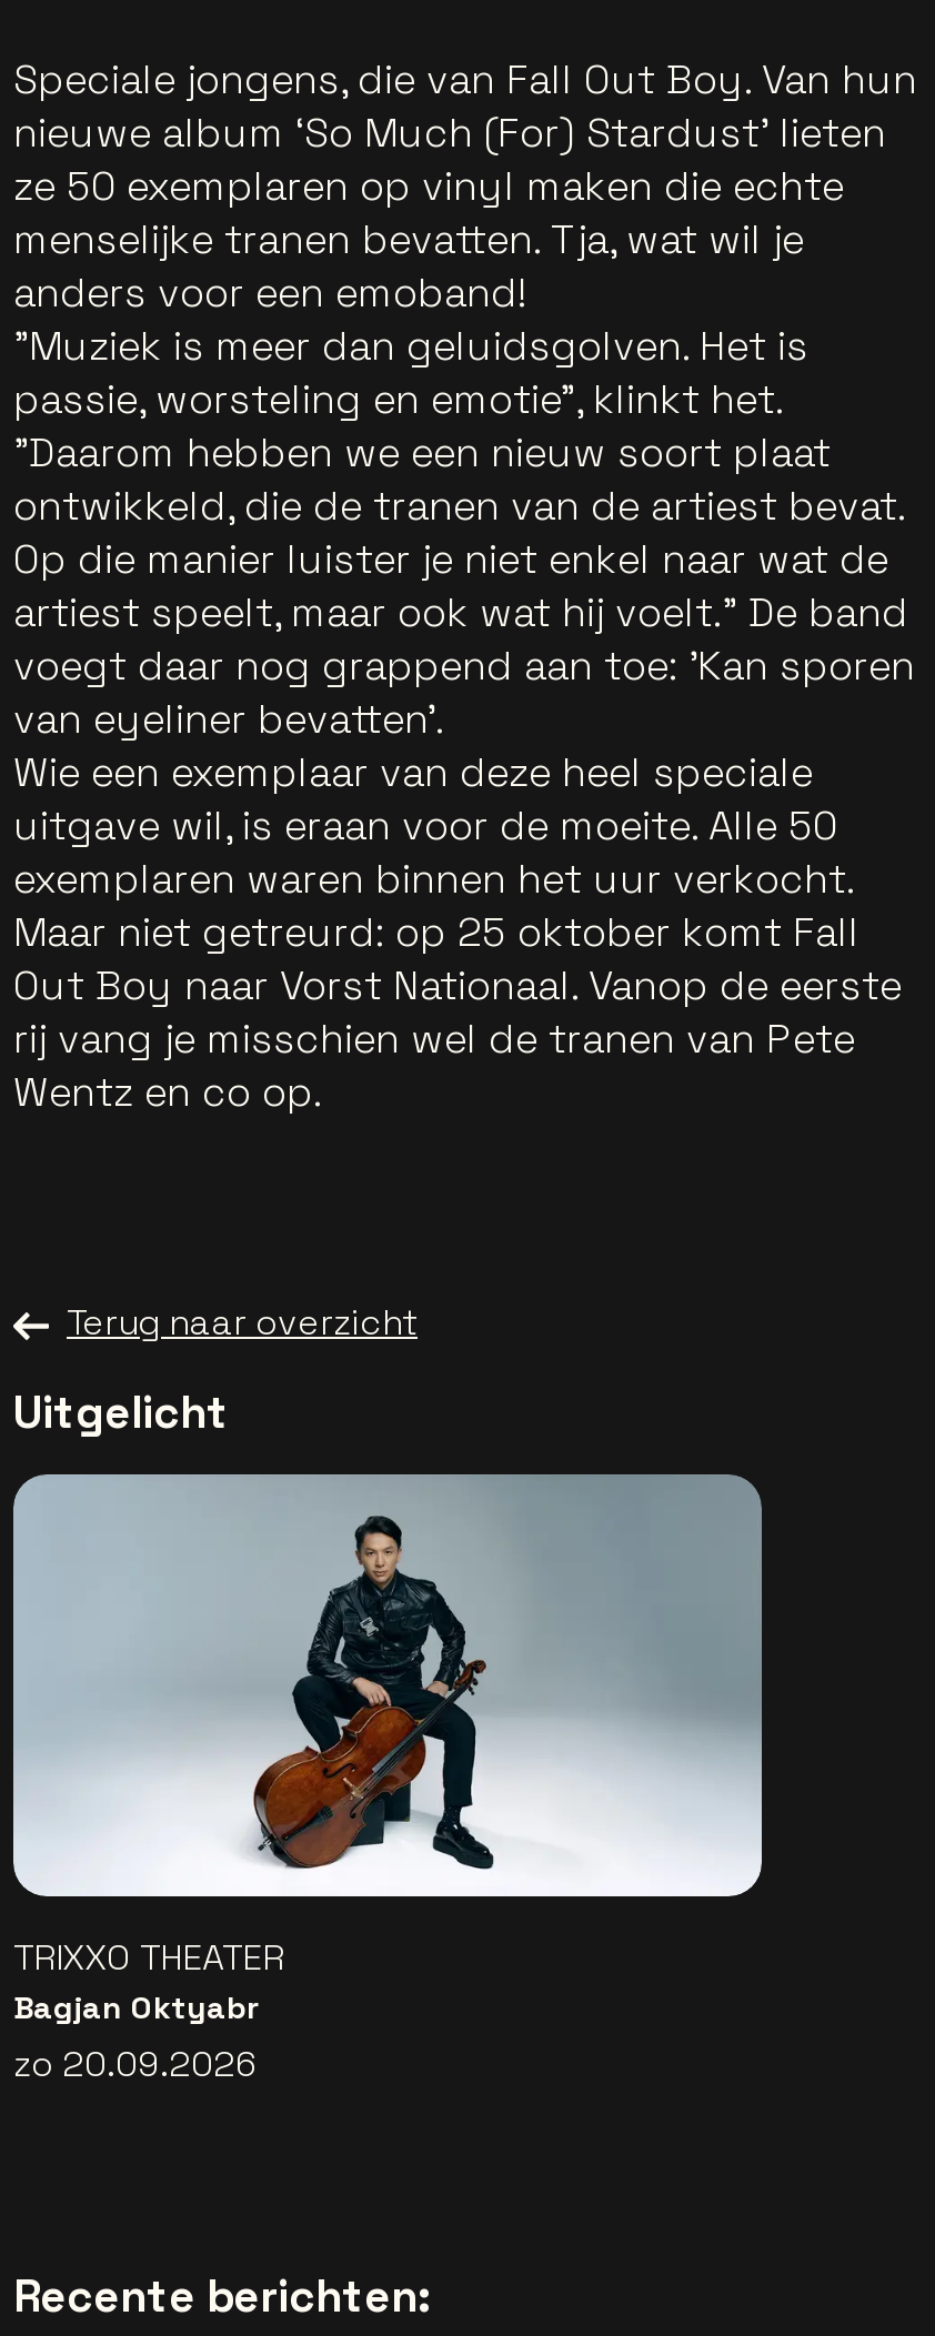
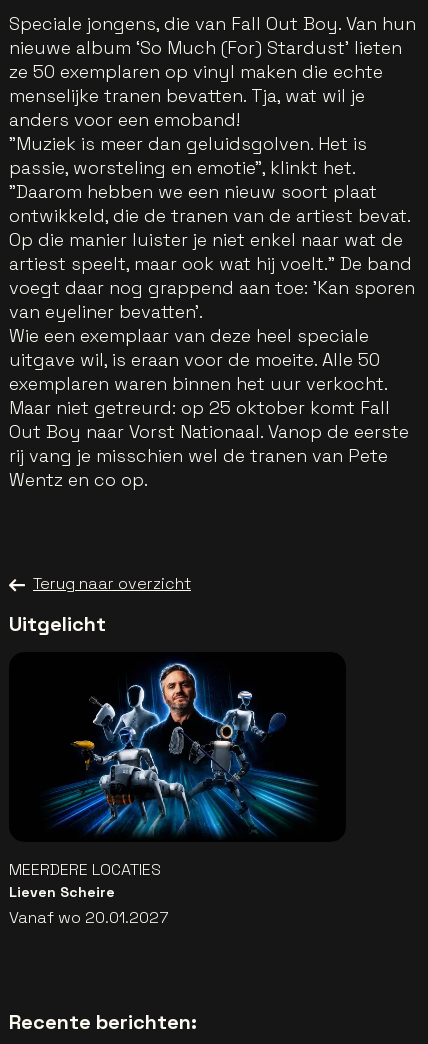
[11,1472,764,2087] [image] | TRIXXO THEATER | Bagjan Oktyabr | zo 20.09.2026 -> [9,652,346,928] [image] | MEERDERE LOCATIES | Lieven Scheire | Vanaf wo 20.01.2027

